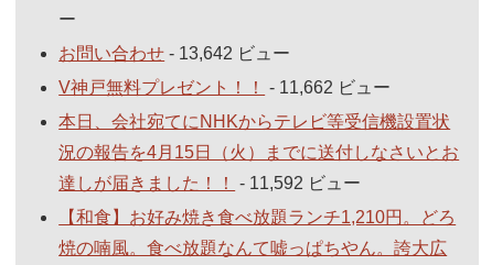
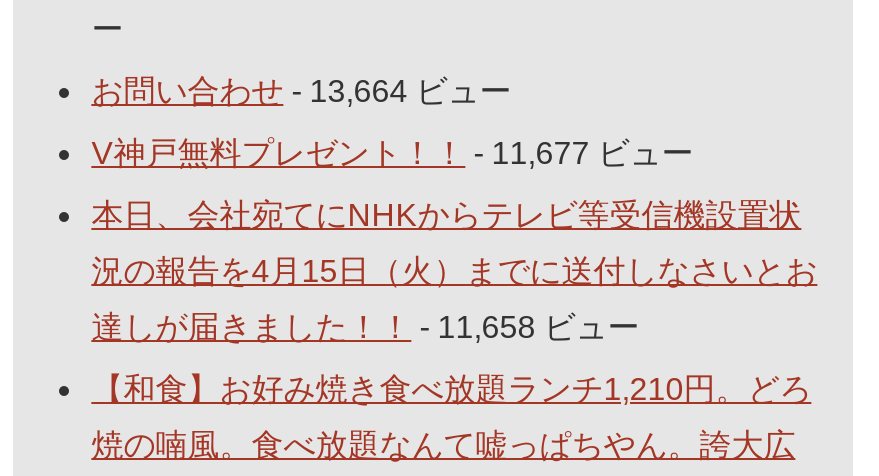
[59,44,290,63] お問い合わせ- 13,642 ビュー -> [91,74,511,108] お問い合わせ- 13,664 ビュー
[59,78,391,97] V神戸無料プレゼント！！- 11,662 ビュー -> [91,136,693,170] V神戸無料プレゼント！！- 11,677 ビュー
[59,174,361,193] 達しが届きました！！- 11,592 ビュー -> [91,311,639,345] 達しが届きました！！- 11,658 ビュー

